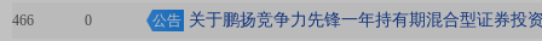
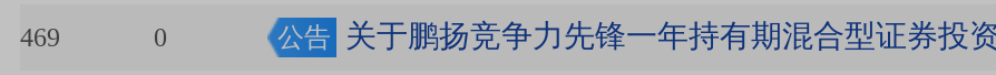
[12,12,34,29] 466 -> [20,22,60,53] 469

